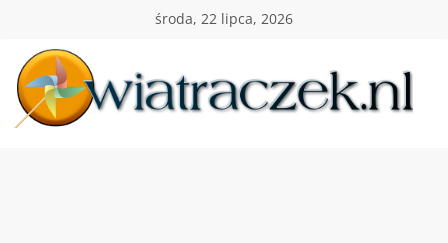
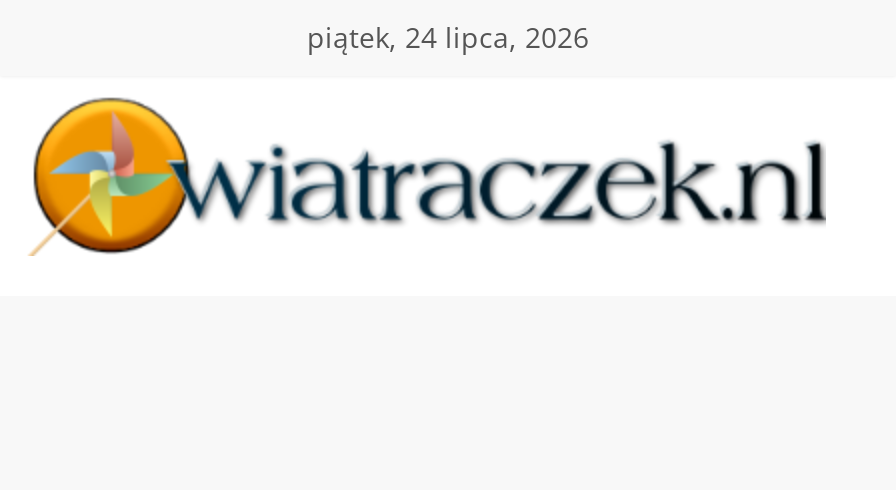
[155,9,293,28] środa, 22 lipca, 2026 -> [307,18,589,56] piątek, 24 lipca, 2026

